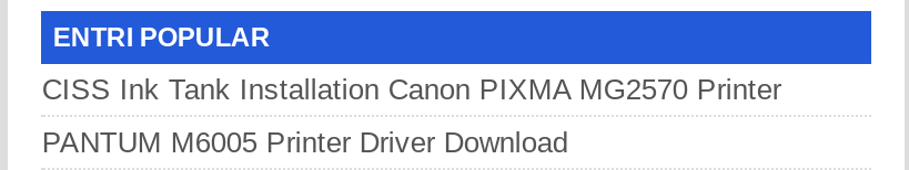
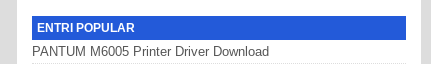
[42,73,781,106] CISS Ink Tank Installation Canon PIXMA MG2570 Printer -> none

